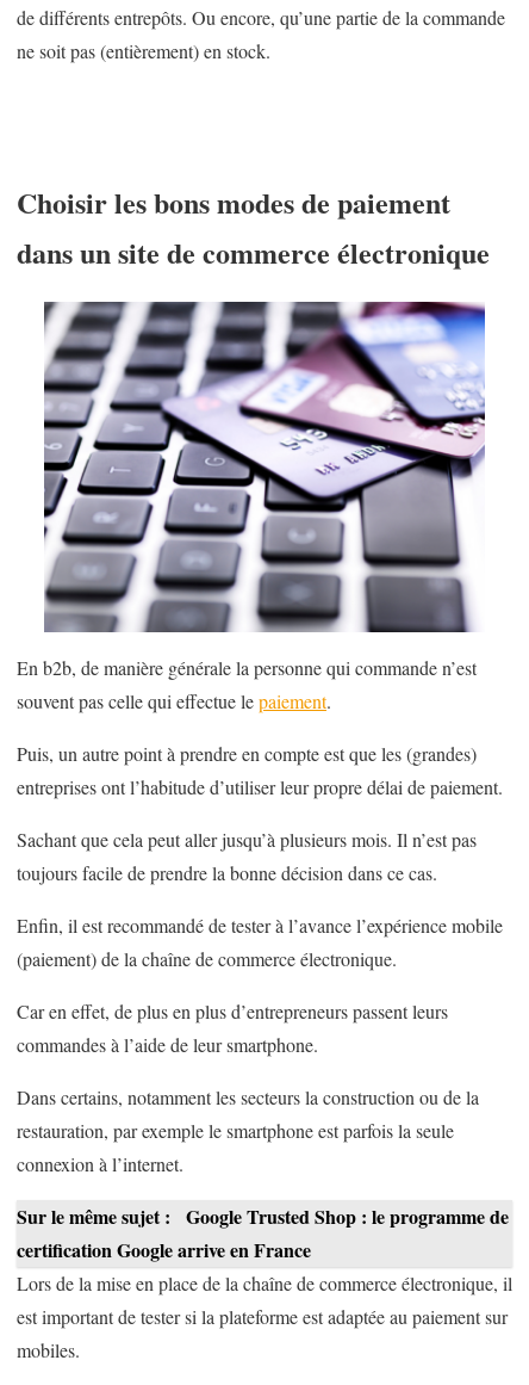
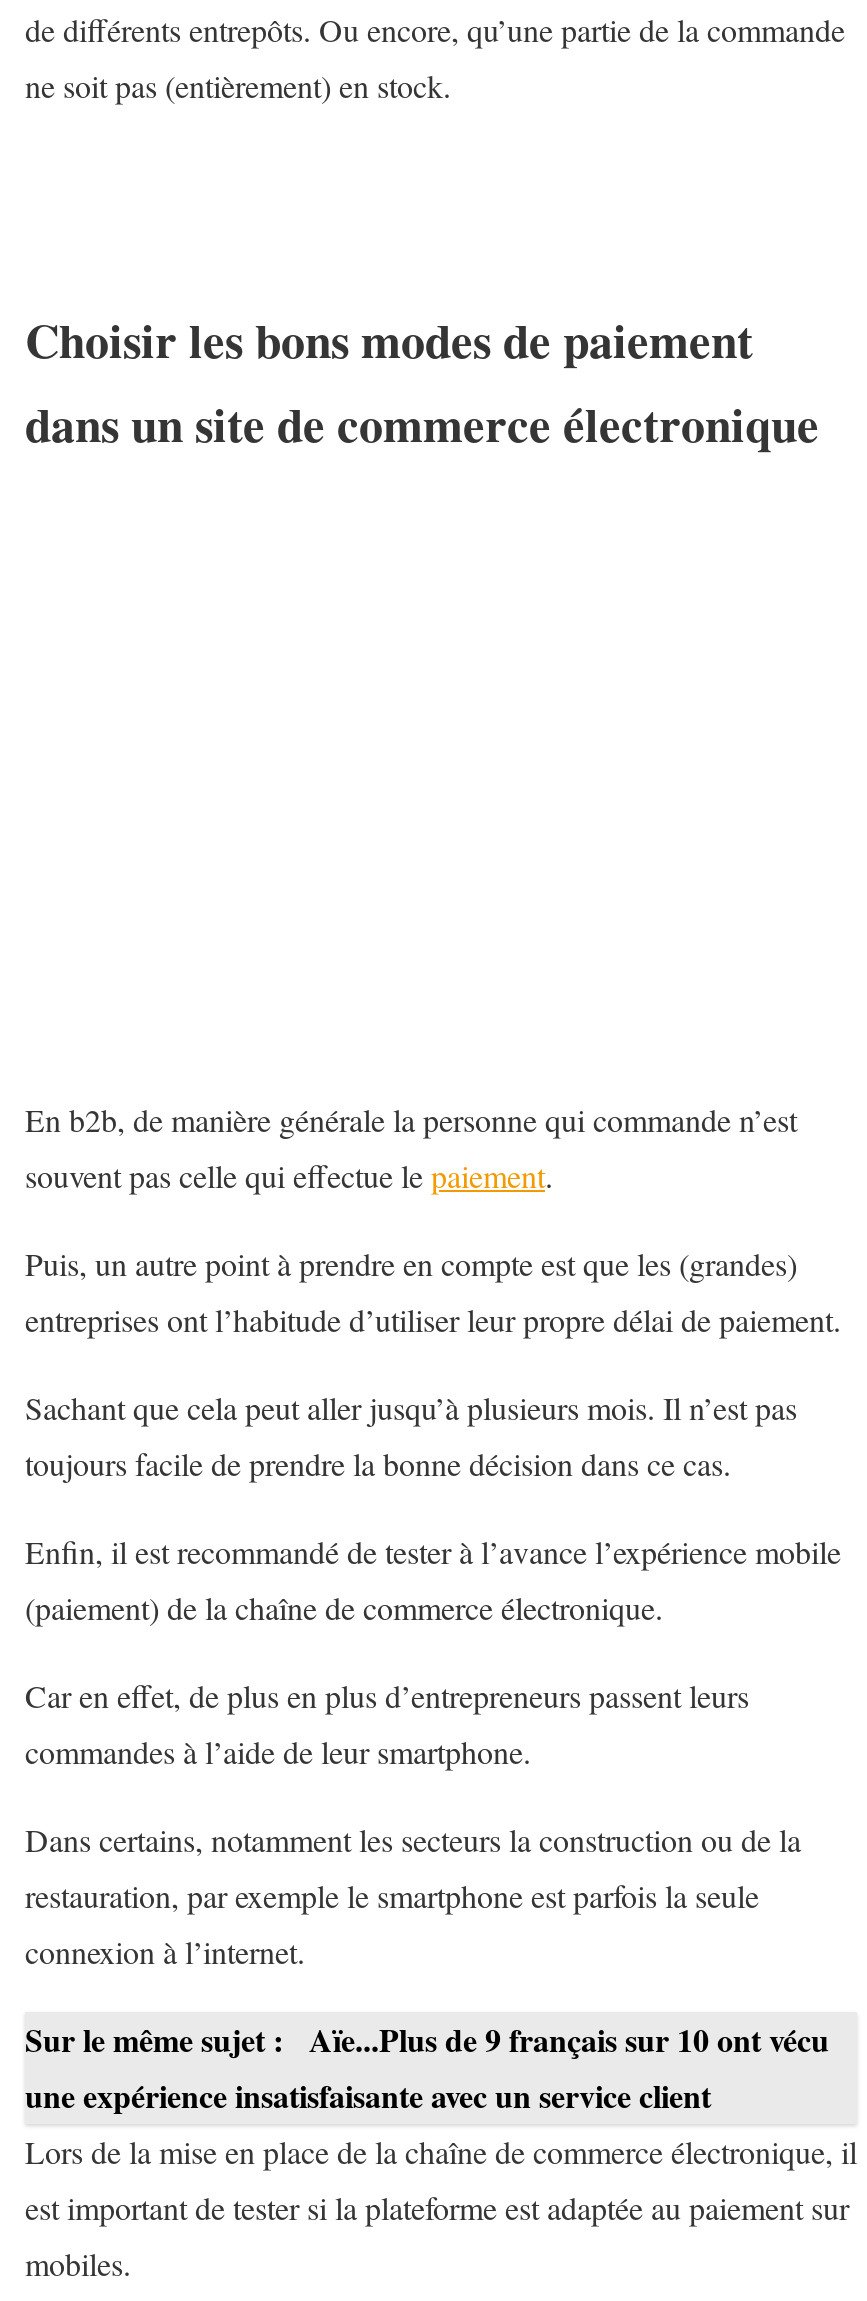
[43,301,486,633] [image] -> none
[17,1202,509,1263] Sur le même sujet : Google Trusted Shop : le programme de | certification Google arrive en France -> [25,2015,829,2117] Sur le même sujet : Aïe...Plus de 9 français sur 10 ont vécu | une expérience insatisfaisante avec un service client

